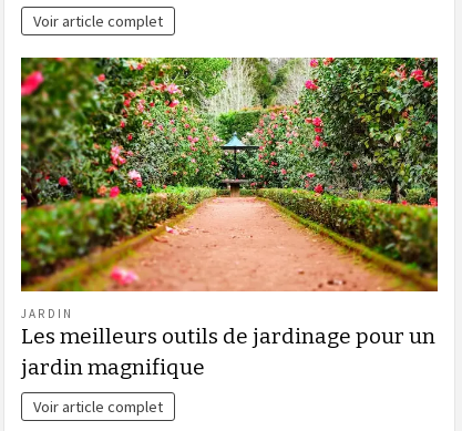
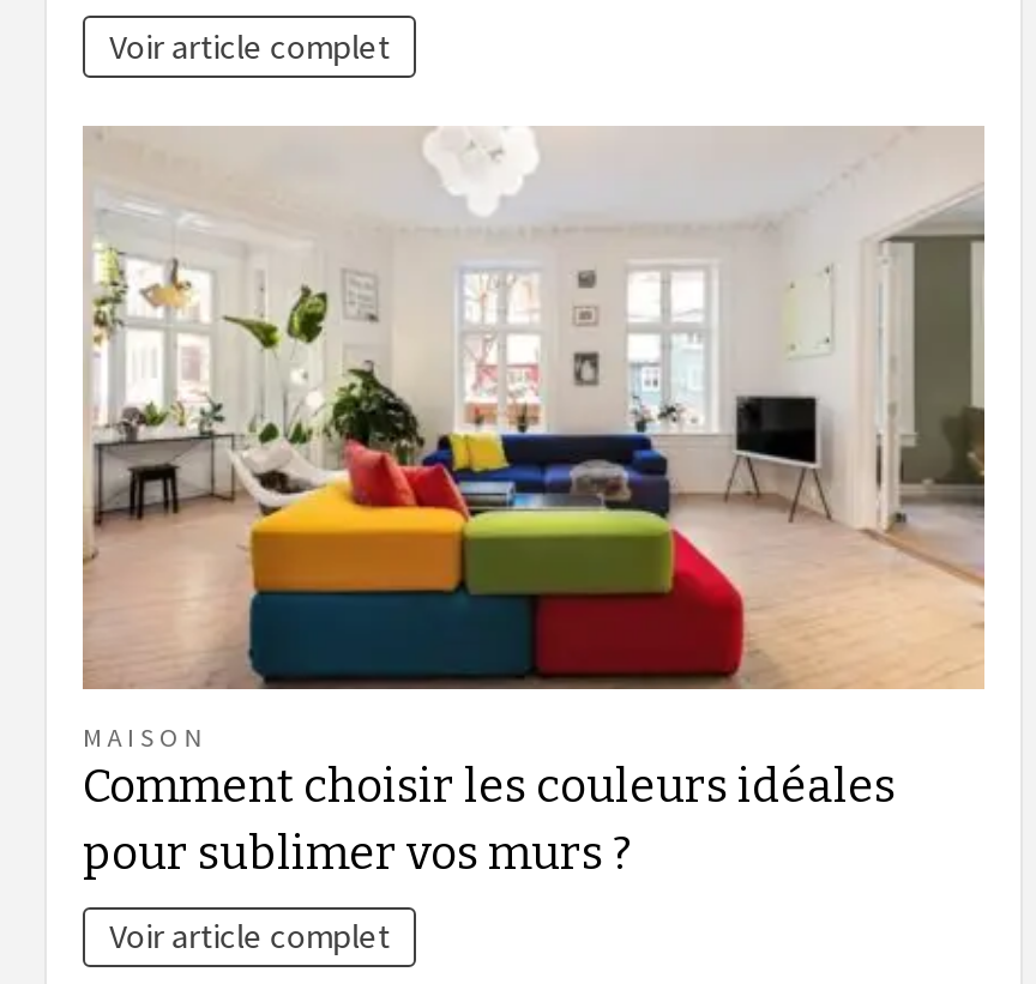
[20,57,439,380] [image] | JARDIN | Les meilleurs outils de jardinage pour un | jardin magnifique -> [83,126,984,879] [image] | MAISON | Comment choisir les couleurs idéales | pour sublimer vos murs ?

